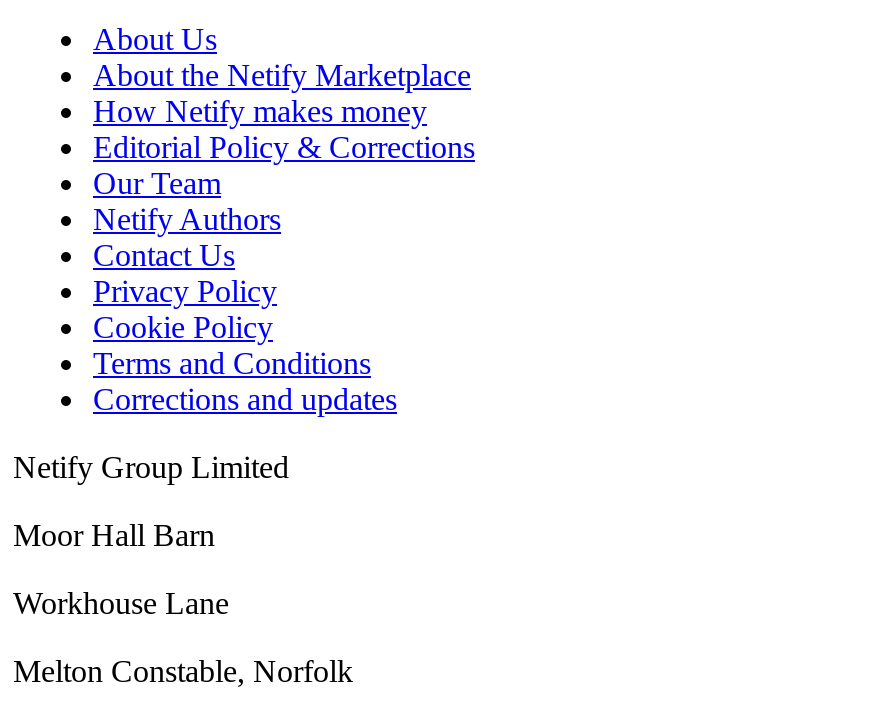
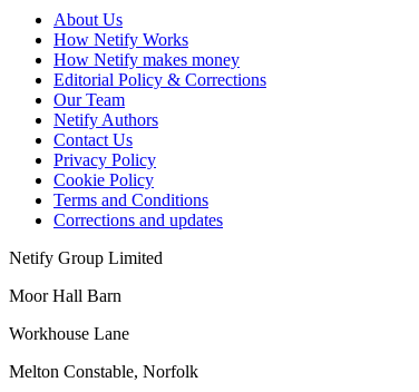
[93,58,471,92] About the Netify Marketplace -> [53,30,188,49] How Netify Works

